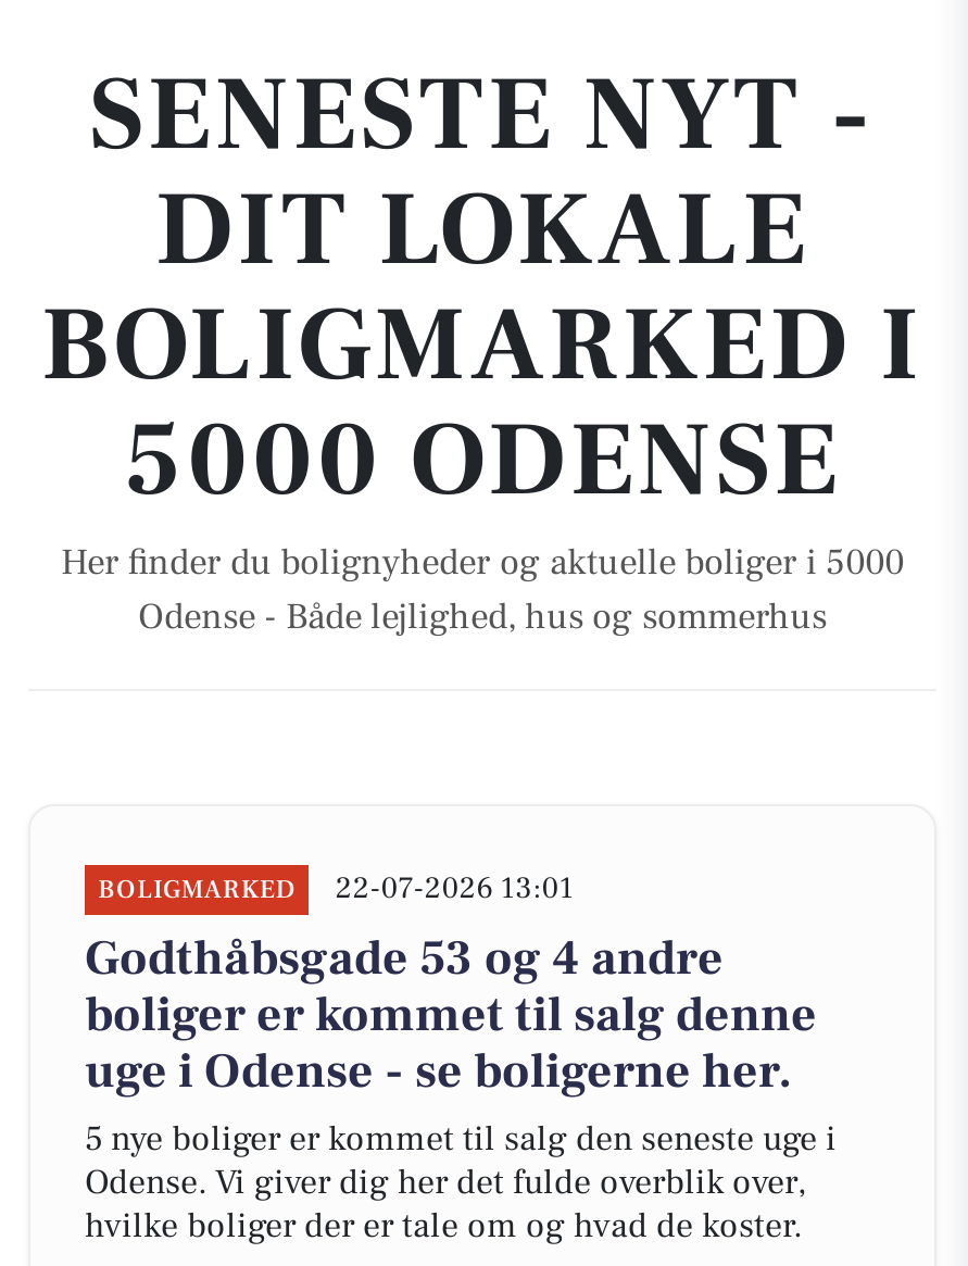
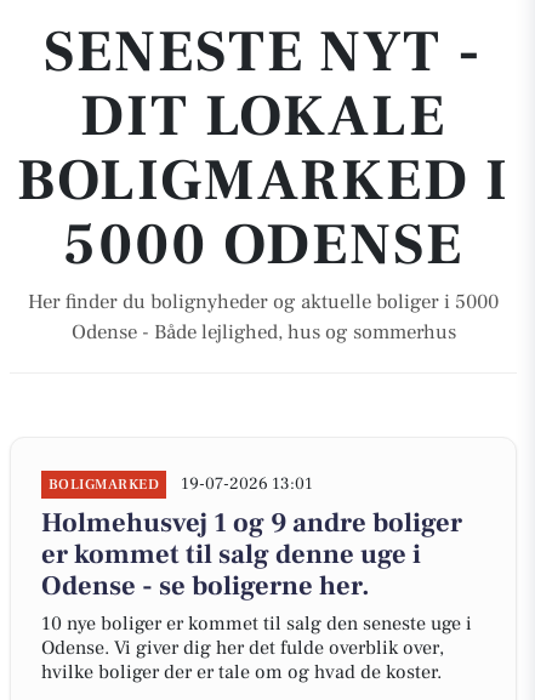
[85,869,837,1161] 22-07-2026 13:01 | Godthåbsgade 53 og 4 andre | boliger er kommet til salg denne | uge i Odense - se boligerne her. | 5 nye boliger er kommet til salg den seneste uge i -> [41,473,472,636] 19-07-2026 13:01 | Holmehusvej 1 og 9 andre boliger | er kommet til salg denne uge i | Odense - se boligerne her. | 10 nye boliger er kommet til salg den seneste uge i

